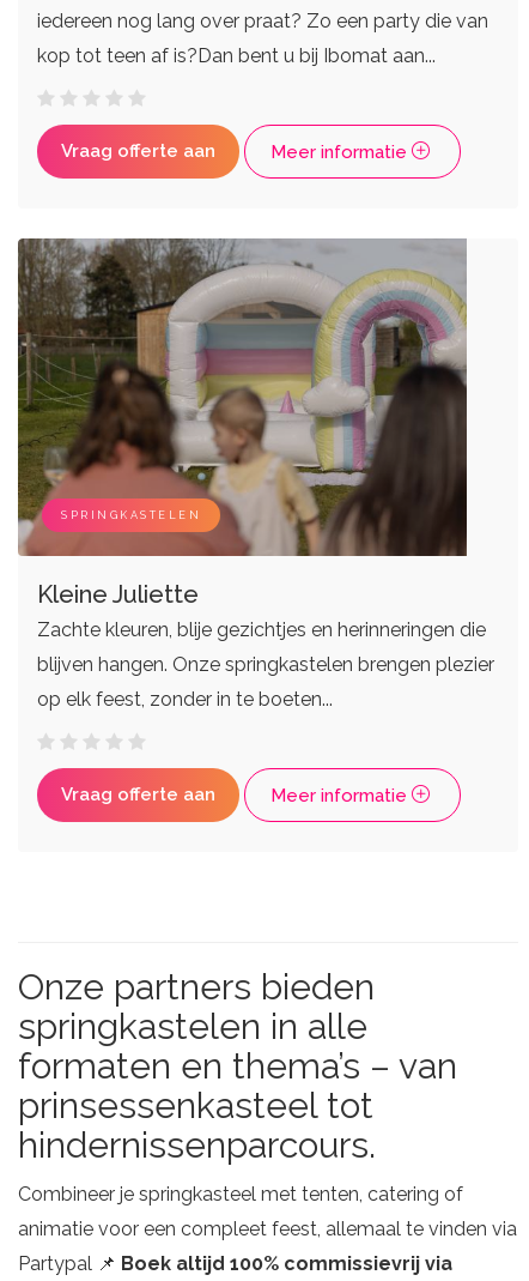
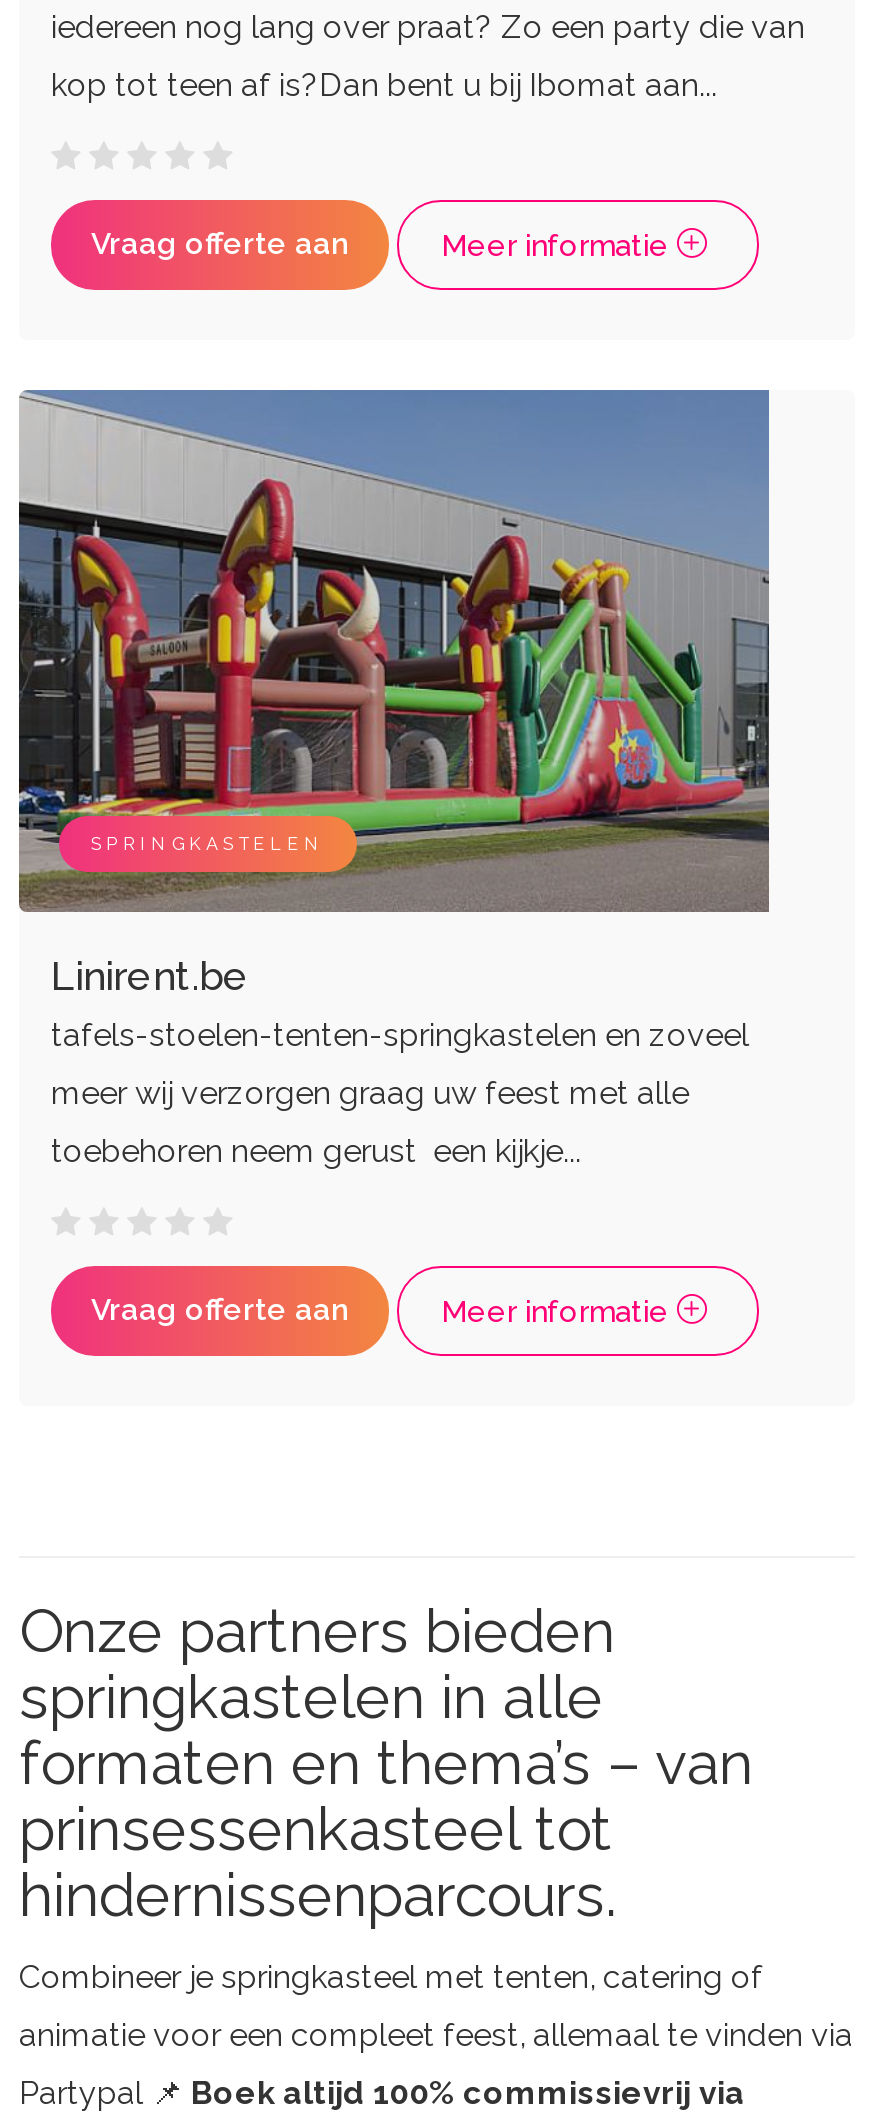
[17,237,486,640] [image] | Kleine Juliette | Zachte kleuren, blije gezichtjes en herinneringen die -> [17,389,771,1053] [image] | Linirent.be | tafels-stoelen-tenten-springkastelen en zoveel
[37,652,494,675] blijven hangen. Onze springkastelen brengen plezier -> [51,1073,689,1111] meer wij verzorgen graag uw feest met alle
[37,687,333,710] op elk feest, zonder in te boeten... -> [51,1131,581,1169] toebehoren neem gerust een kijkje...

